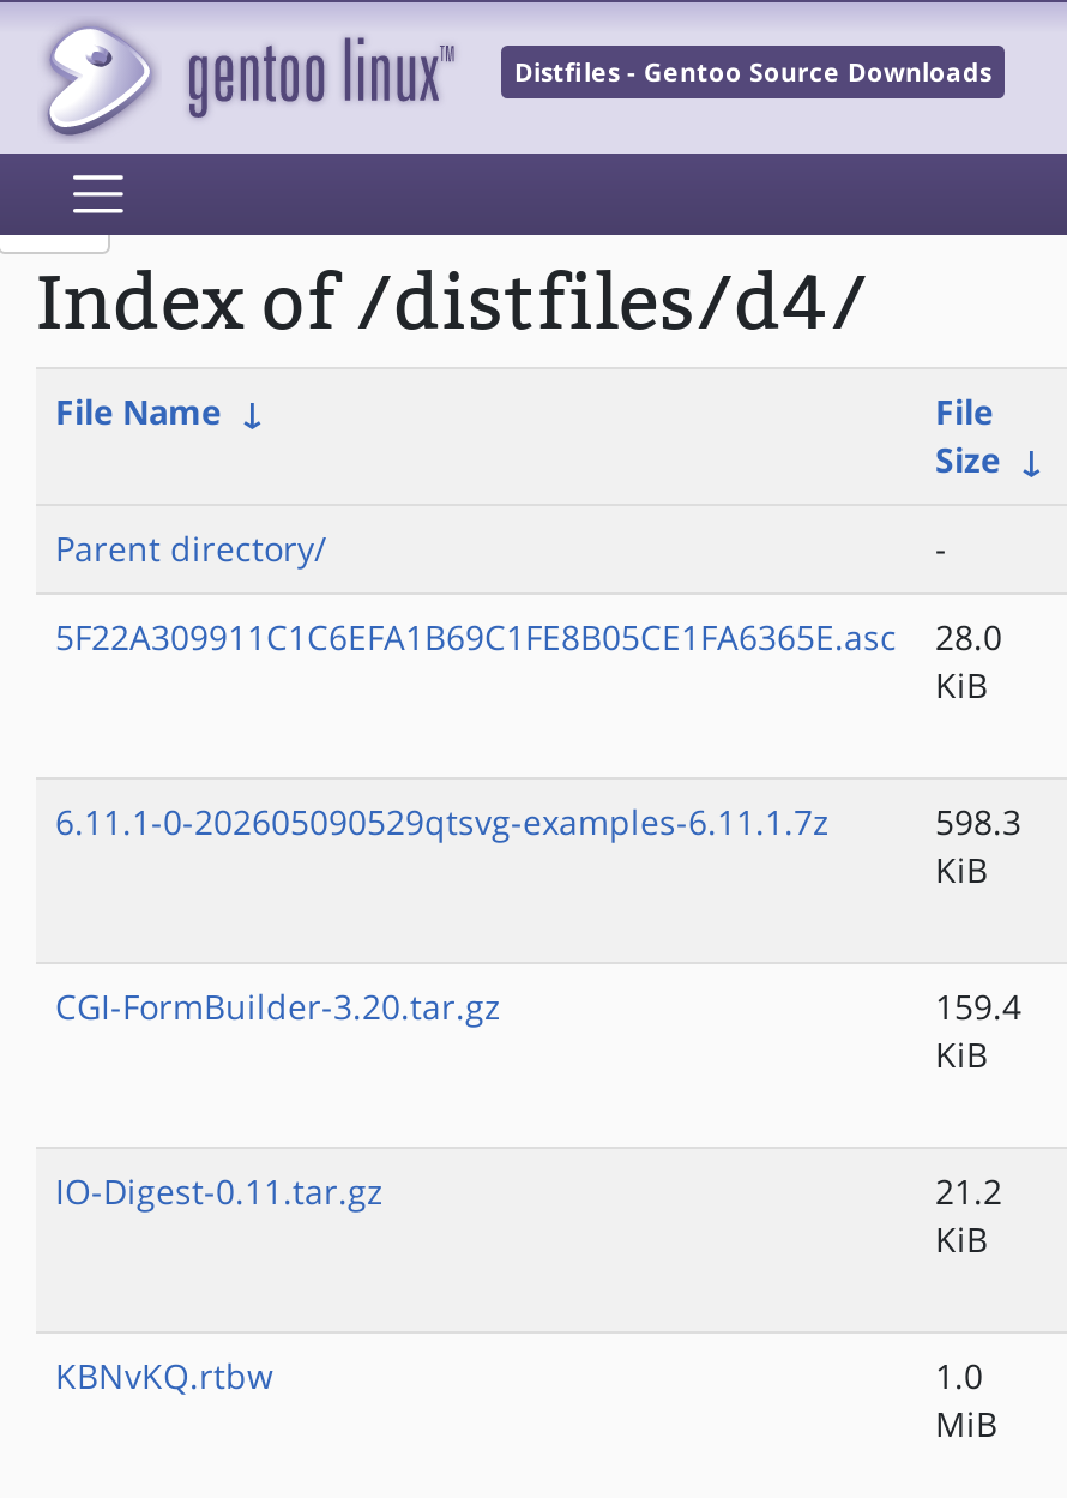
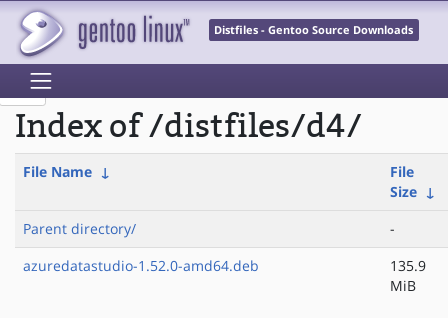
[55,615,1021,1399] 5F22A309911C1C6EFA1B69C1FE8B05CE1FA6365E.asc | 28.0 | KiB | 6.11.1-0-202605090529qtsvg-examples-6.11.1.7z | 598.3 | KiB | CGI-FormBuilder-3.20.tar.gz | 159.4 | KiB | IO-Digest-0.11.tar.gz | 21.2 | KiB | KBNvKQ.rtbw | 1.0 -> [23,256,426,275] azuredatastudio-1.52.0-amd64.deb | 135.9

